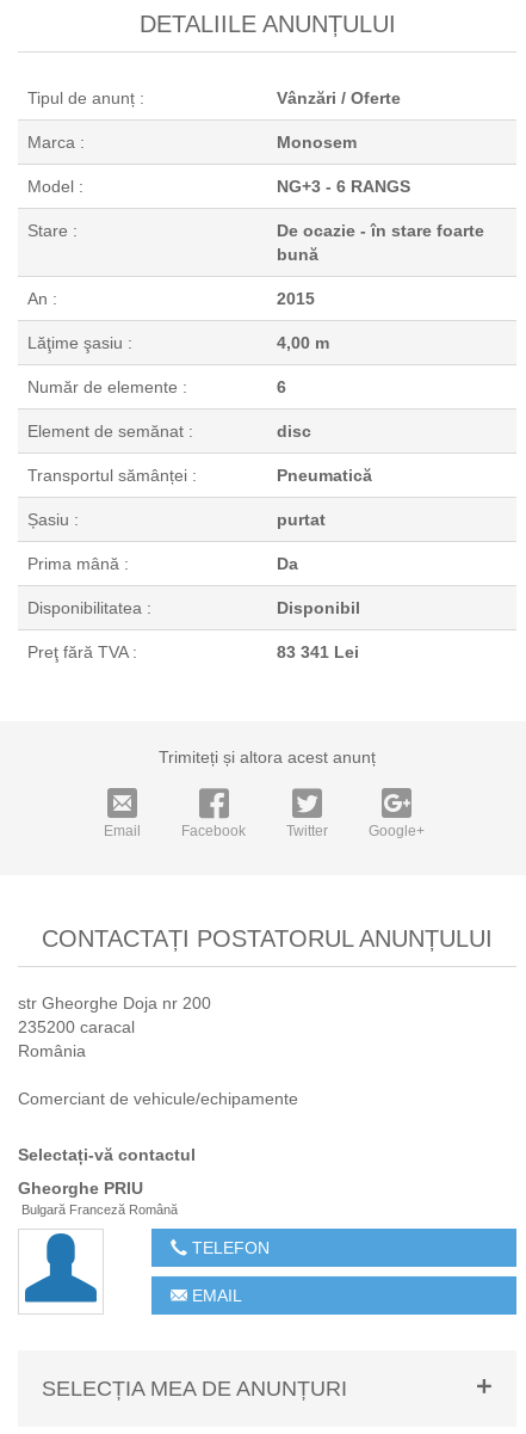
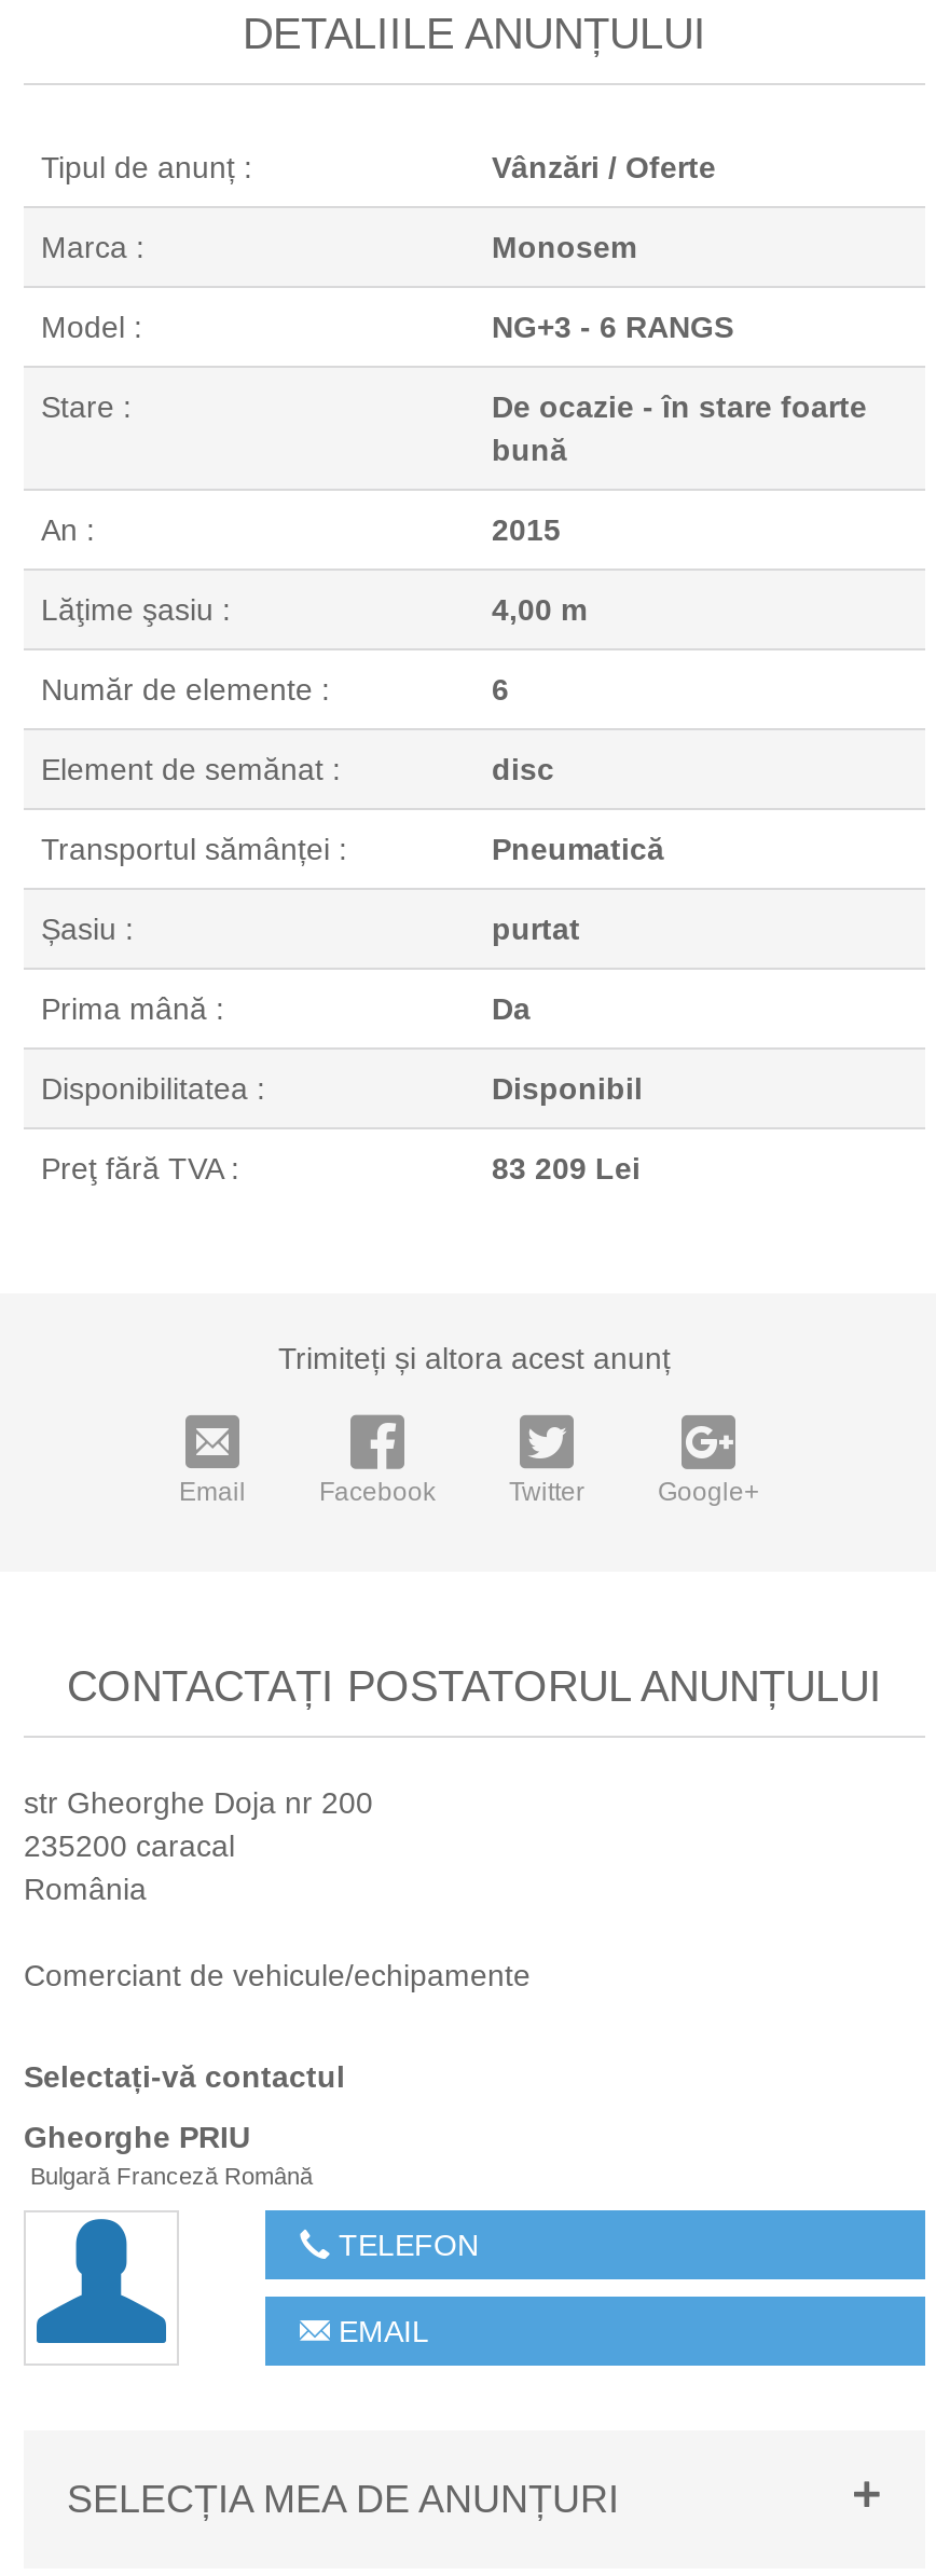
[277,642,359,662] 83 341 Lei -> [492,1151,641,1186] 83 209 Lei

